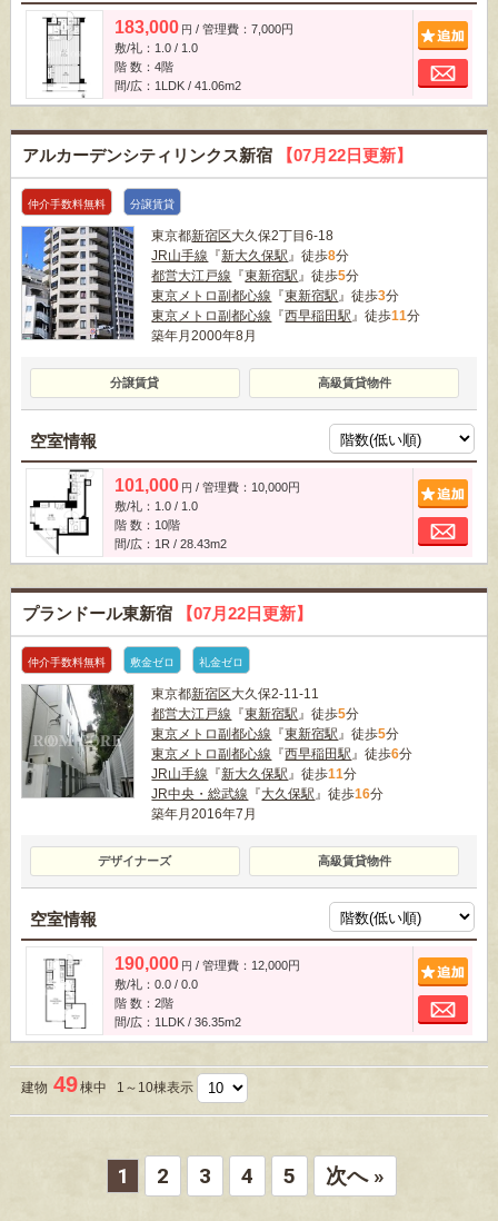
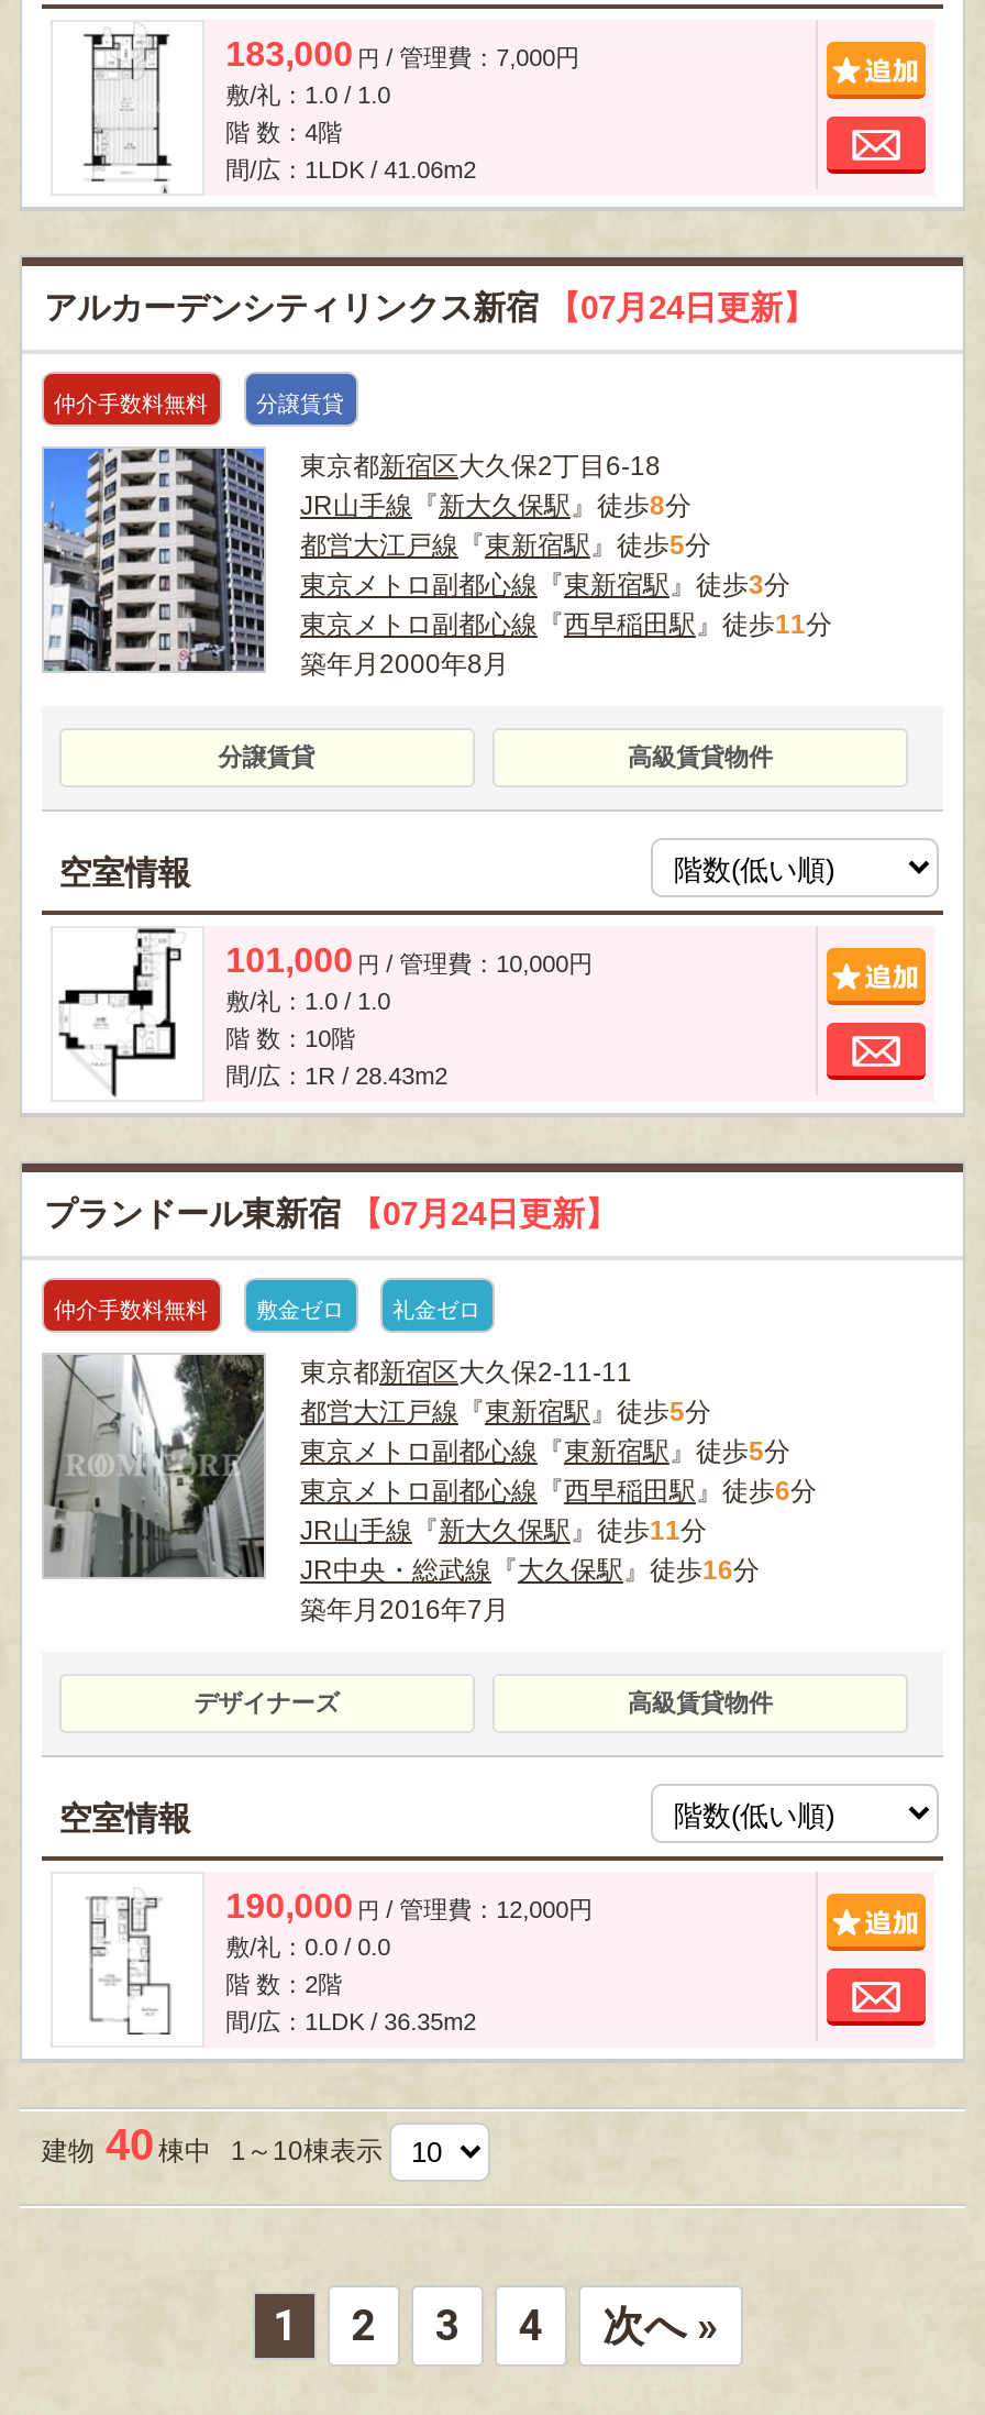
[22,146,412,165] アルカーデンシティリンクス新宿【07月22日更新】 -> [44,288,816,326] アルカーデンシティリンクス新宿【07月24日更新】
[22,604,312,623] プランドール東新宿【07月22日更新】 -> [44,1195,618,1232] プランドール東新宿【07月24日更新】
[21,1072,197,1097] 建物 49 棟中 1～10棟表示 -> [42,2120,389,2169] 建物 40 棟中 1～10棟表示
[283,1164,296,1189] 5 -> none

